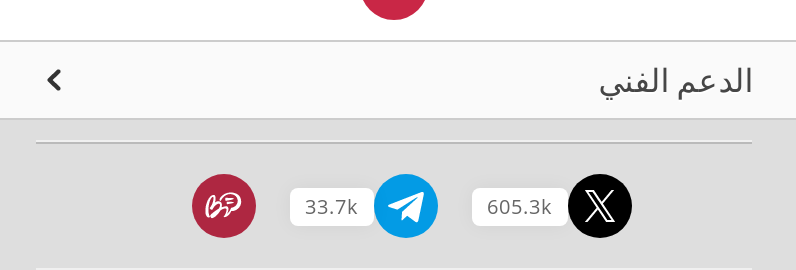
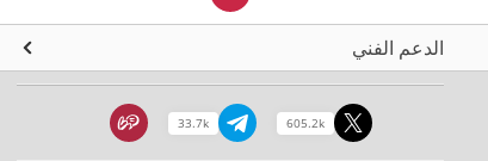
[487,191,551,219] 605.3k -> [286,114,324,131] 605.2k

